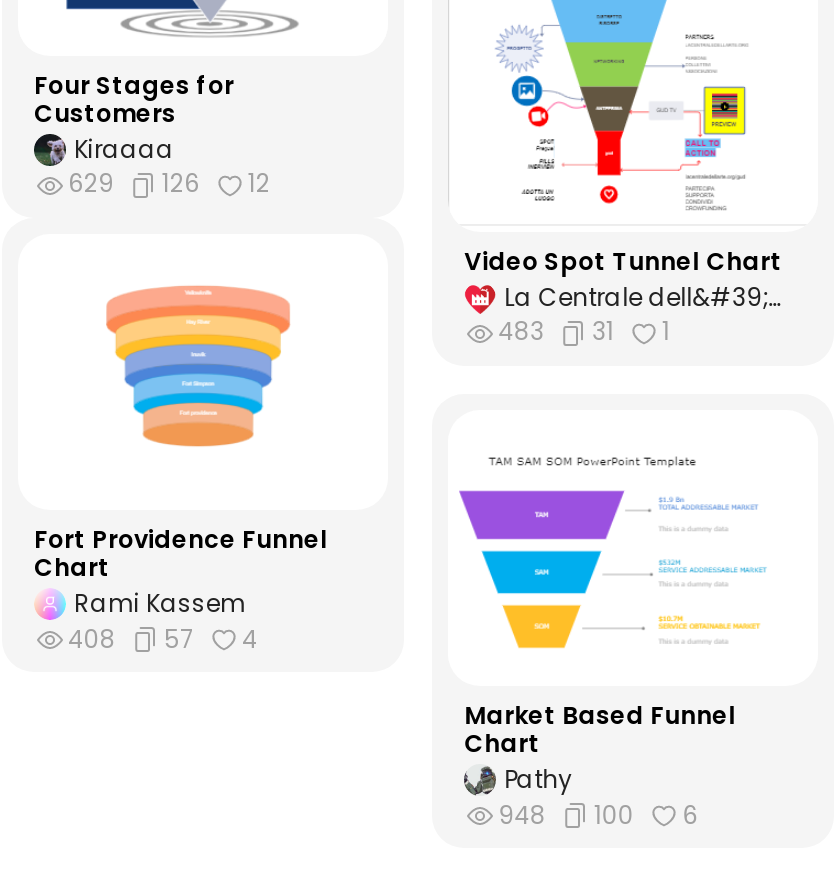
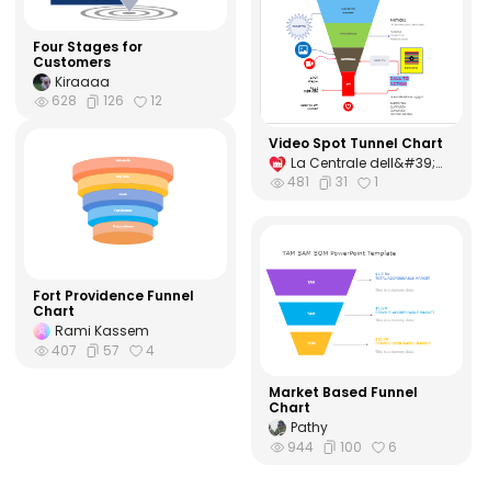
[68,166,270,200] 629 126 12 -> [52,91,162,110] 628 126 12
[498,314,670,348] 483 31 1 -> [287,172,378,191] 481 31 1
[68,622,258,656] 408 57 4 -> [52,341,155,360] 407 57 4
[498,798,698,832] 948 100 6 -> [287,437,397,456] 944 100 6

